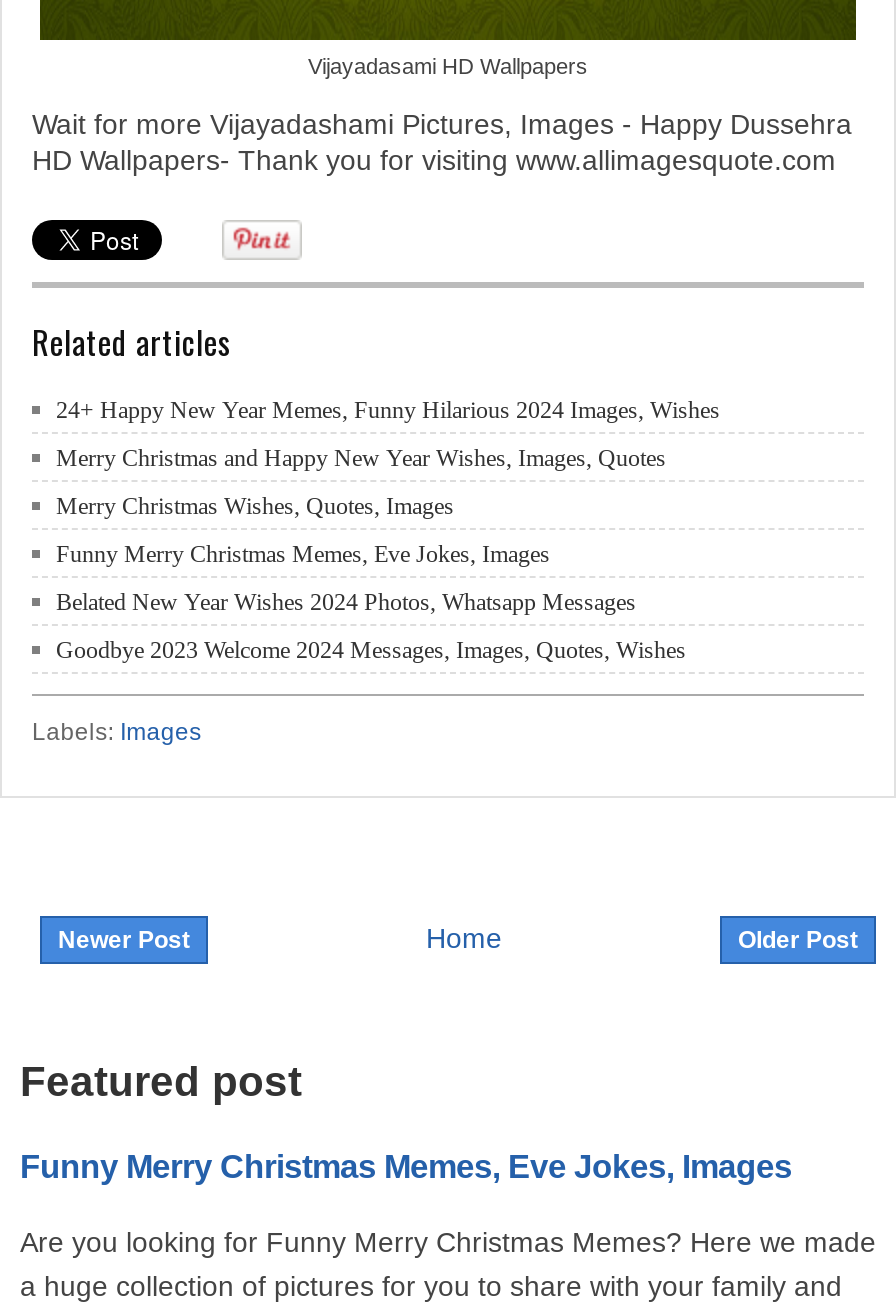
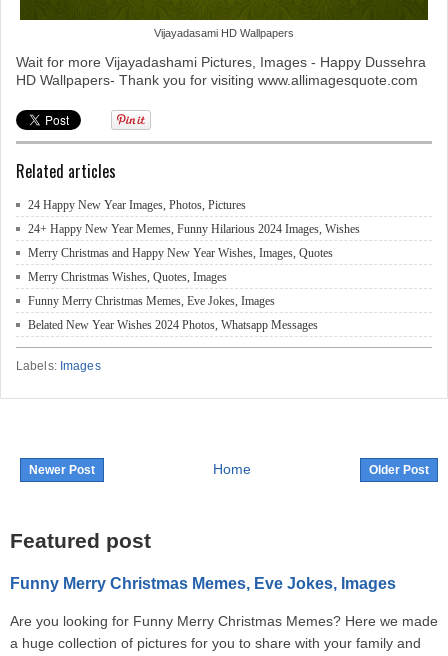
none -> [28,198,246,212] 24 Happy New Year Images, Photos, Pictures
moved [56,396,720,616] -> [28,222,360,332]: 24+ Happy New Year Memes, Funny Hilarious 2024 Images, Wishes | Merry Christmas and Happy New Year Wishes, Images, Quotes | Merry Christmas Wishes, Quotes, Images | Funny Merry Christmas Memes, Eve Jokes, Images | Belated New Year Wishes 2024 Photos, Whatsapp Messages
[56,636,686,664] Goodbye 2023 Welcome 2024 Messages, Images, Quotes, Wishes -> none

